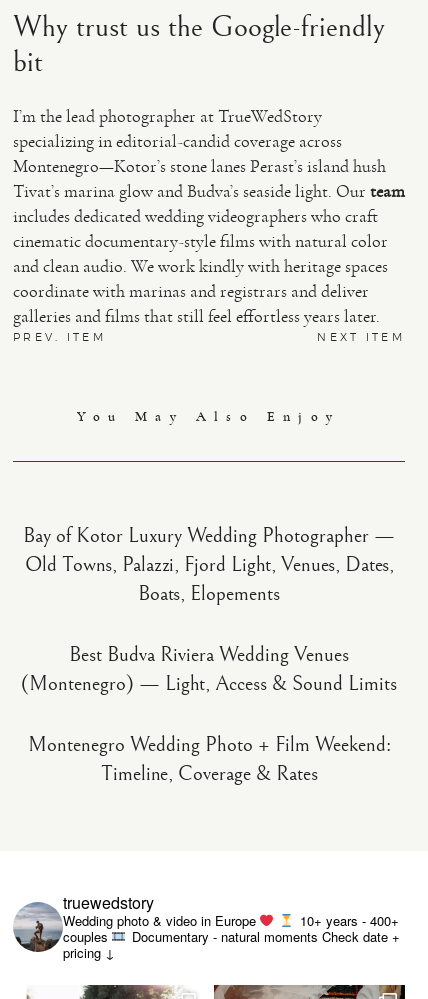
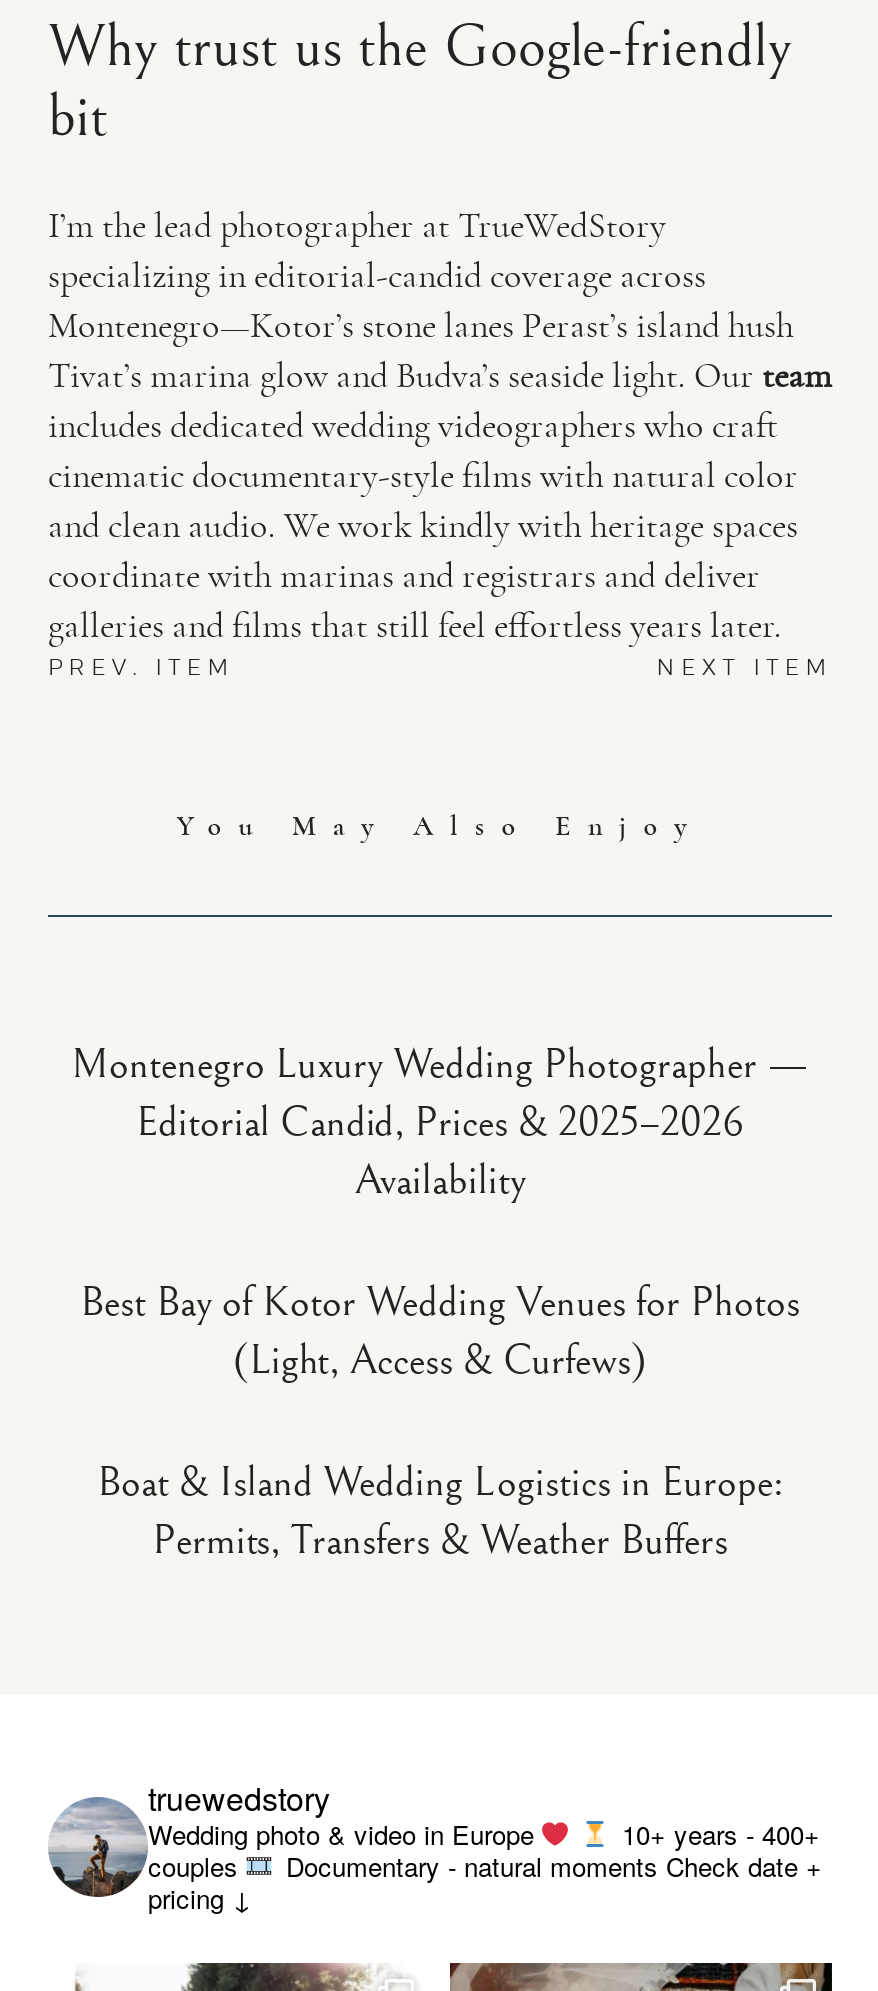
[23,524,395,606] Bay of Kotor Luxury Wedding Photographer — | Old Towns, Palazzi, Fjord Light, Venues, Dates, | Boats, Elopements -> [71,1041,809,1205] Montenegro Luxury Wedding Photographer — | Editorial Candid, Prices & 2025–2026 | Availability
[21,643,397,696] Best Budva Riviera Wedding Venues | (Montenegro) — Light, Access & Sound Limits -> [80,1279,800,1385] Best Bay of Kotor Wedding Venues for Photos | (Light, Access & Curfews)
[27,733,390,786] Montenegro Wedding Photo + Film Weekend: | Timeline, Coverage & Rates -> [97,1459,783,1565] Boat & Island Wedding Logistics in Europe: | Permits, Transfers & Weather Buffers

